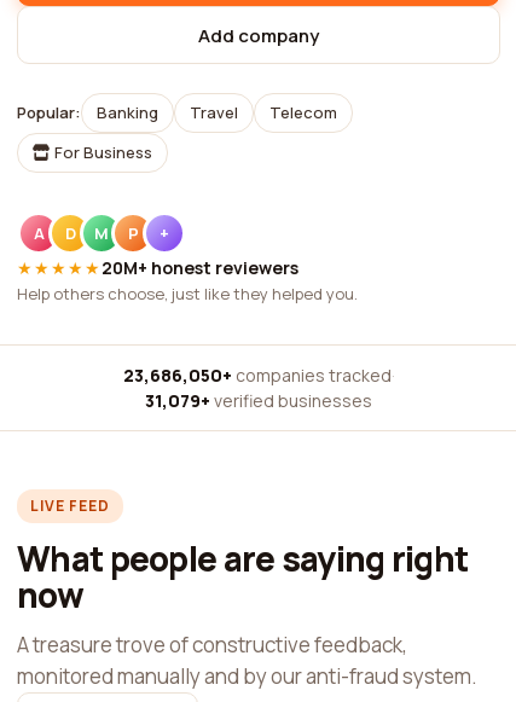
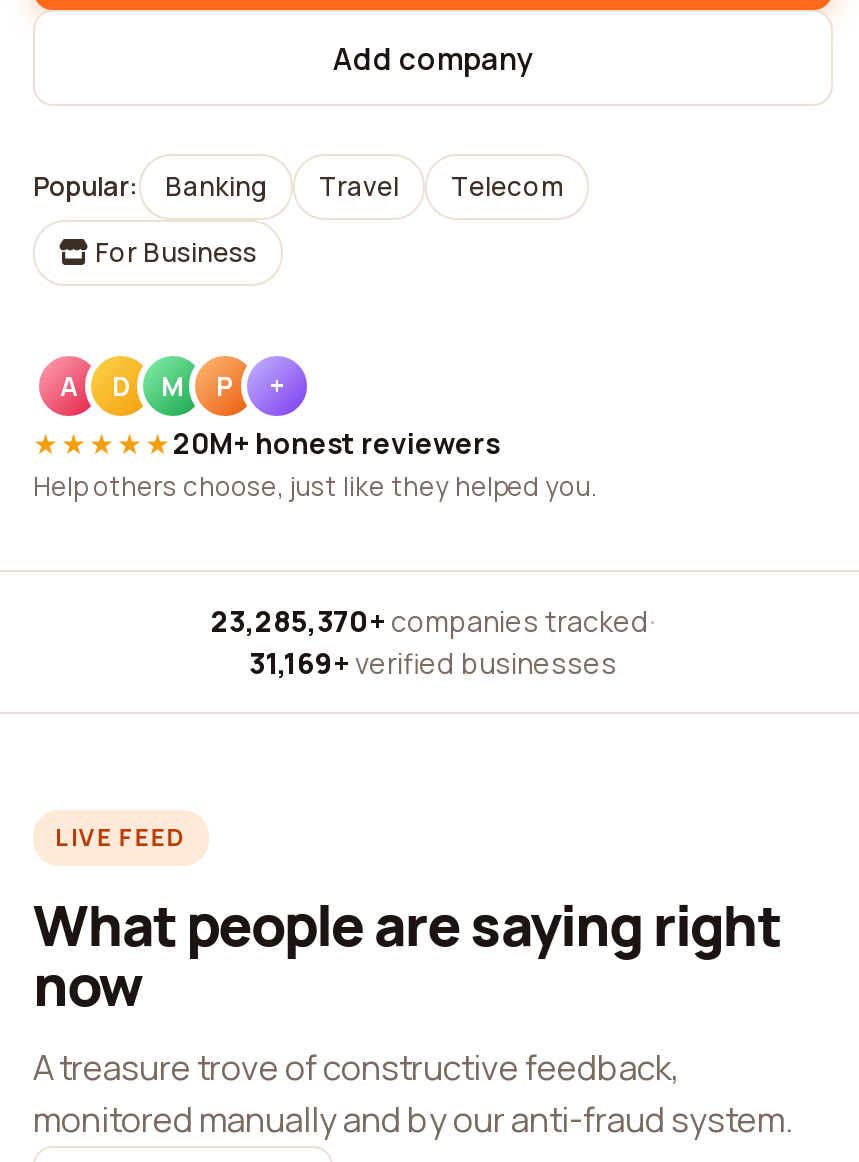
[123,364,395,387] 23,686,050+ companies tracked · -> [211,602,655,640] 23,285,370+ companies tracked ·
[145,389,372,412] 31,079+ verified businesses -> [249,644,617,682] 31,169+ verified businesses

